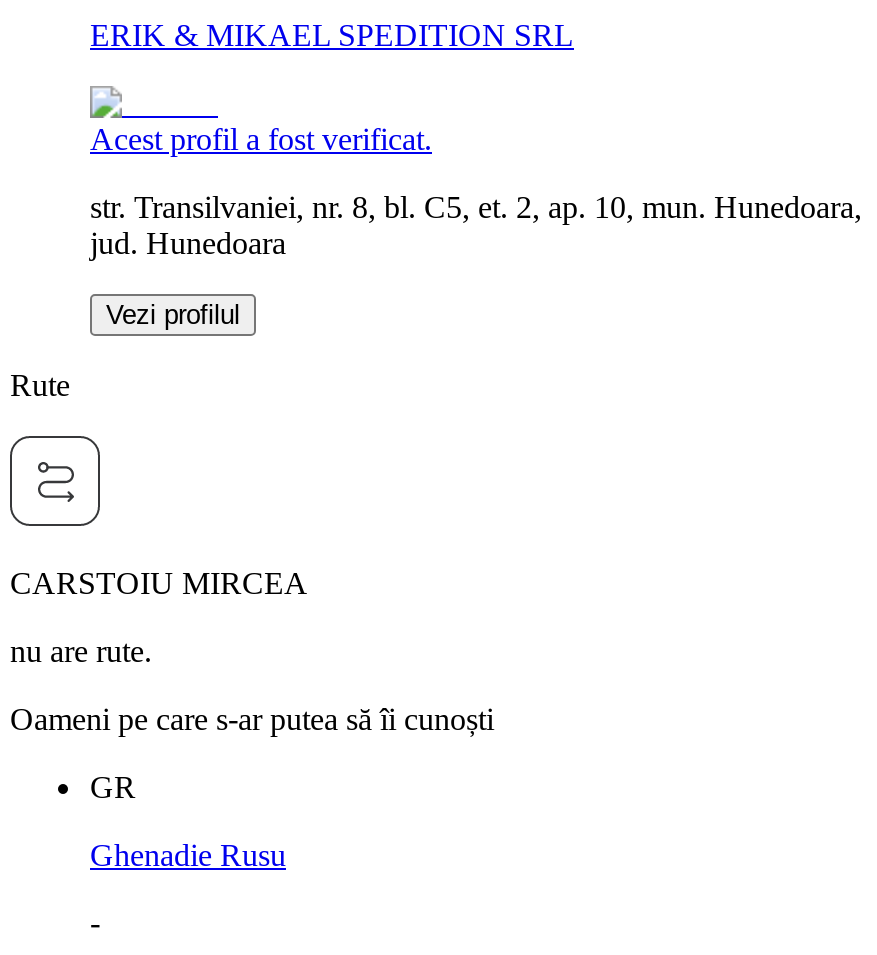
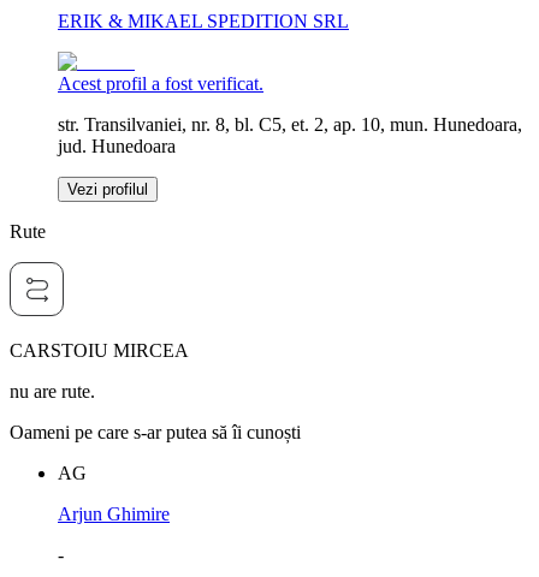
[90,771,136,805] GR -> [58,463,87,484] AG
[90,839,286,873] Ghenadie Rusu -> [58,504,170,524] Arjun Ghimire

